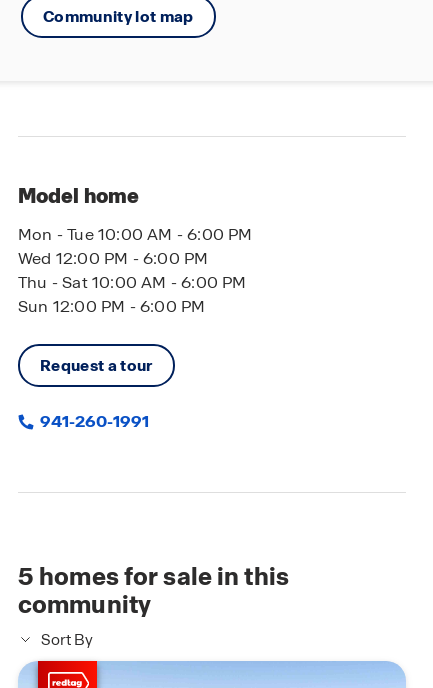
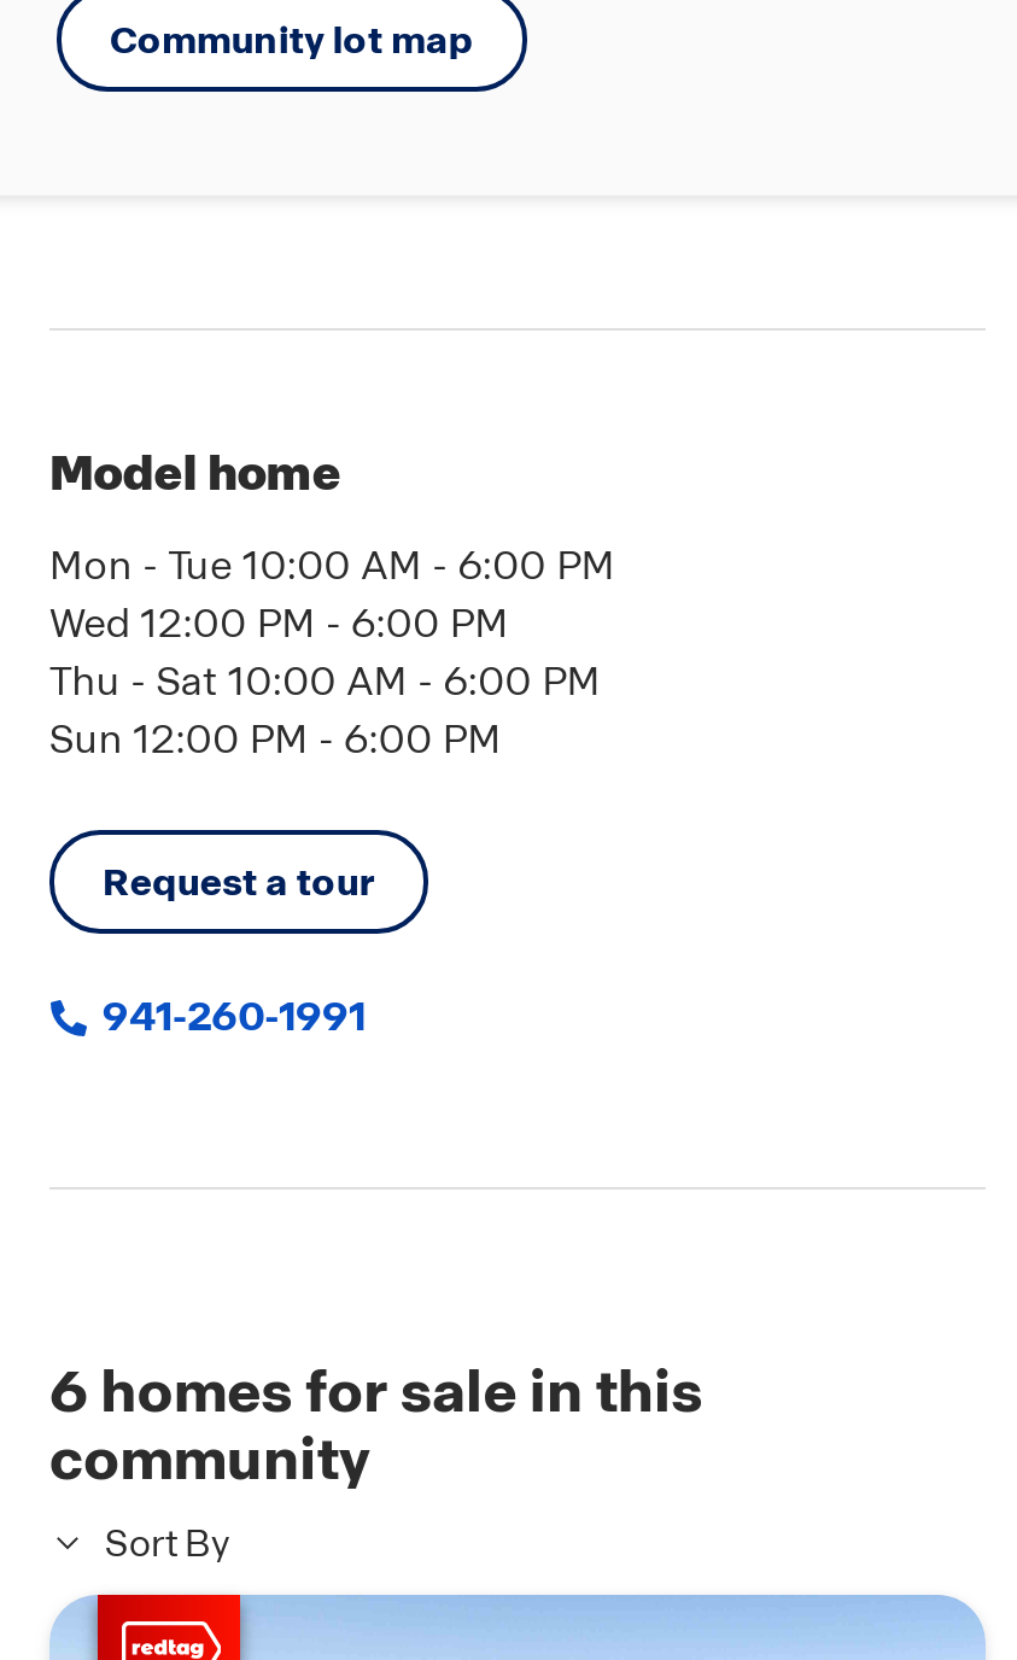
[18,561,289,592] 5 homes for sale in this -> [49,1354,703,1428] 6 homes for sale in this

